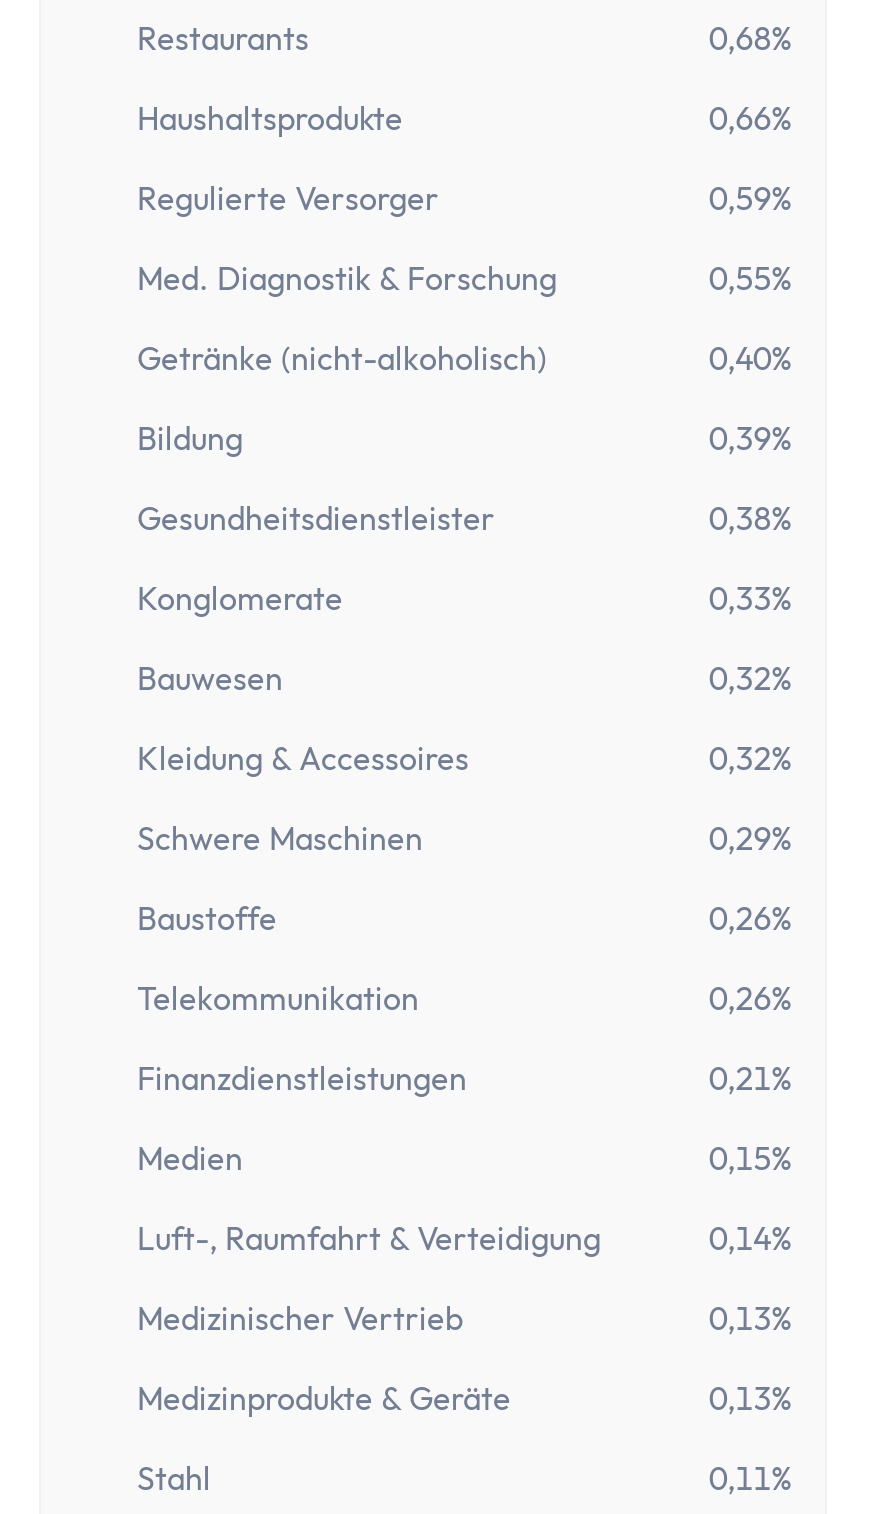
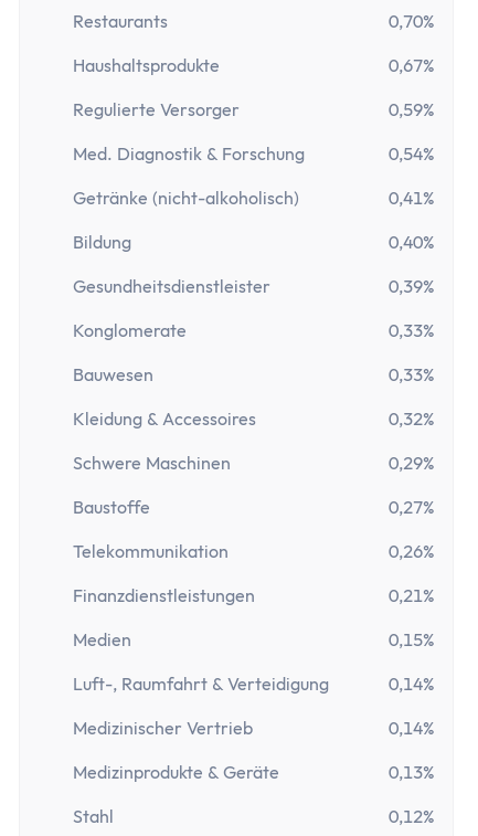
[709,18,793,58] 0,68% -> [389,10,435,32] 0,70%
[709,98,793,138] 0,66% -> [389,54,435,76] 0,67%
[709,258,793,298] 0,55% -> [389,142,435,165] 0,54%
[709,338,793,378] 0,40% -> [389,187,435,209] 0,41%
[709,418,793,458] 0,39% -> [389,231,435,253] 0,40%
[709,498,793,538] 0,38% -> [389,275,435,297] 0,39%
[709,658,793,698] 0,32% -> [389,363,435,385] 0,33%
[709,898,793,938] 0,26% -> [389,496,435,518] 0,27%
[709,1298,793,1338] 0,13% -> [389,717,435,739] 0,14%
[709,1458,793,1498] 0,11% -> [389,805,435,827] 0,12%

